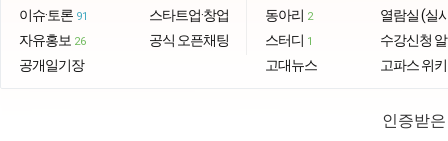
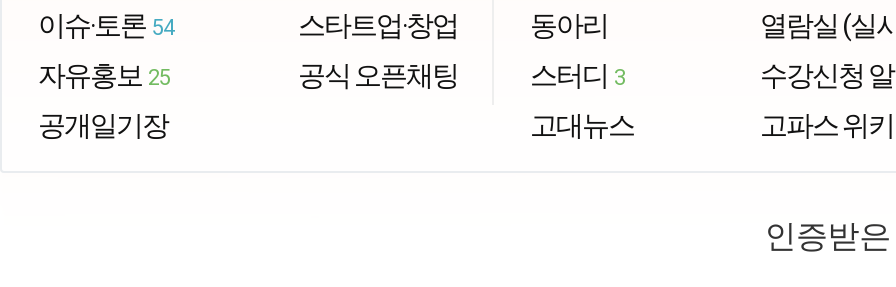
[19,7,87,23] 이슈·토론 91 -> [38,9,174,41] 이슈·토론 54
[265,7,312,23] 동아리 2 -> [530,9,608,41] 동아리
[19,32,85,48] 자유홍보 26 -> [38,59,170,91] 자유홍보 25
[265,32,312,48] 스터디 1 -> [530,59,625,91] 스터디 3

